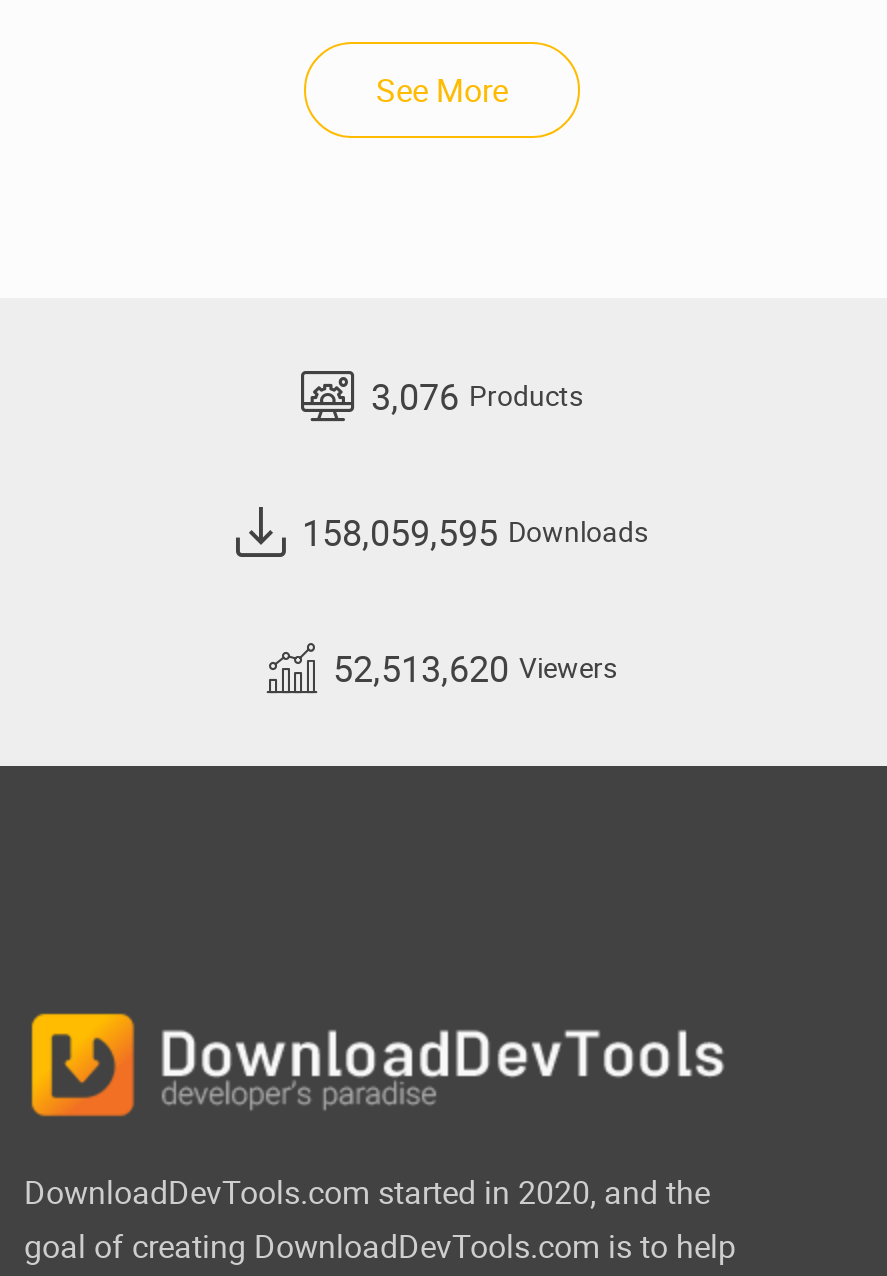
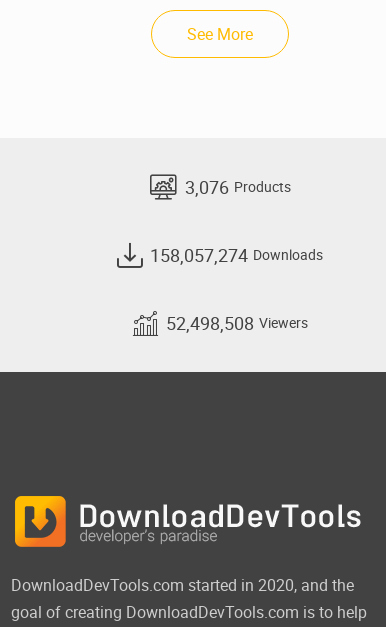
[302,508,648,556] 158,059,595 Downloads -> [150,243,323,267] 158,057,274 Downloads
[333,644,617,692] 52,513,620 Viewers -> [165,311,307,335] 52,498,508 Viewers

